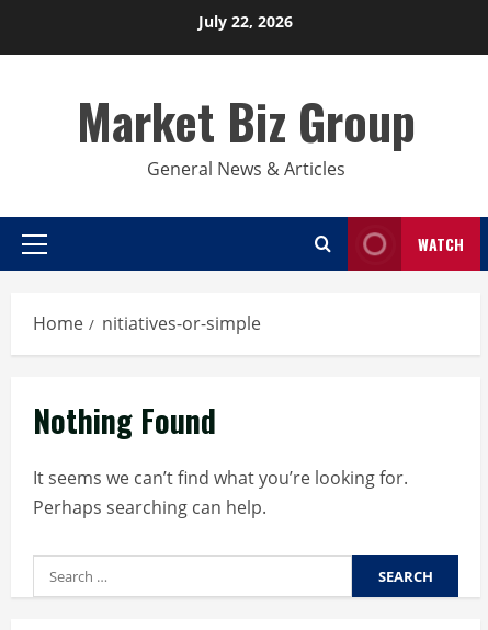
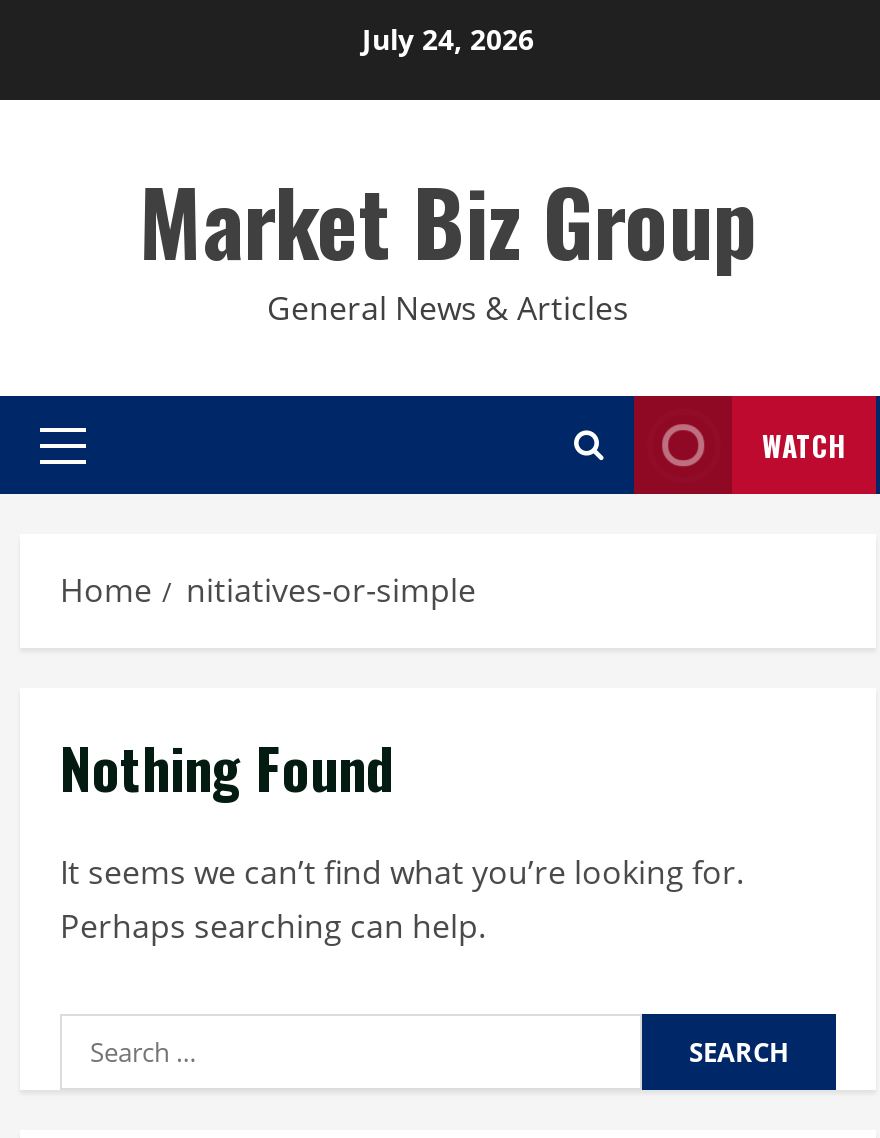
[198,11,293,32] July 22, 2026 -> [362,20,534,58] July 24, 2026

